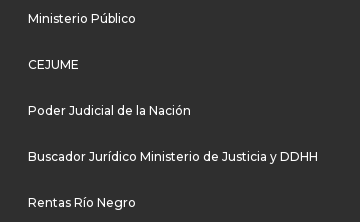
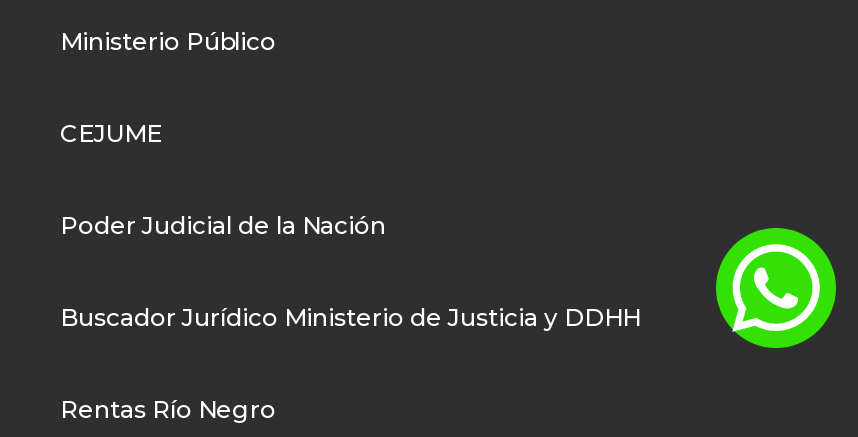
none -> [714,226,838,350] [image]

